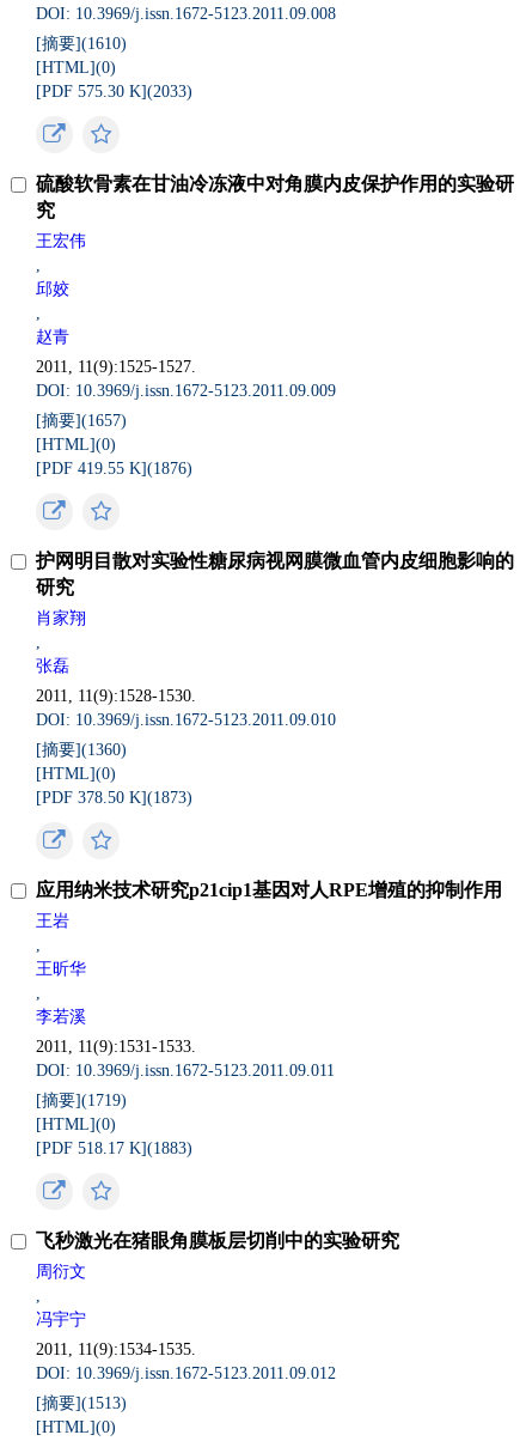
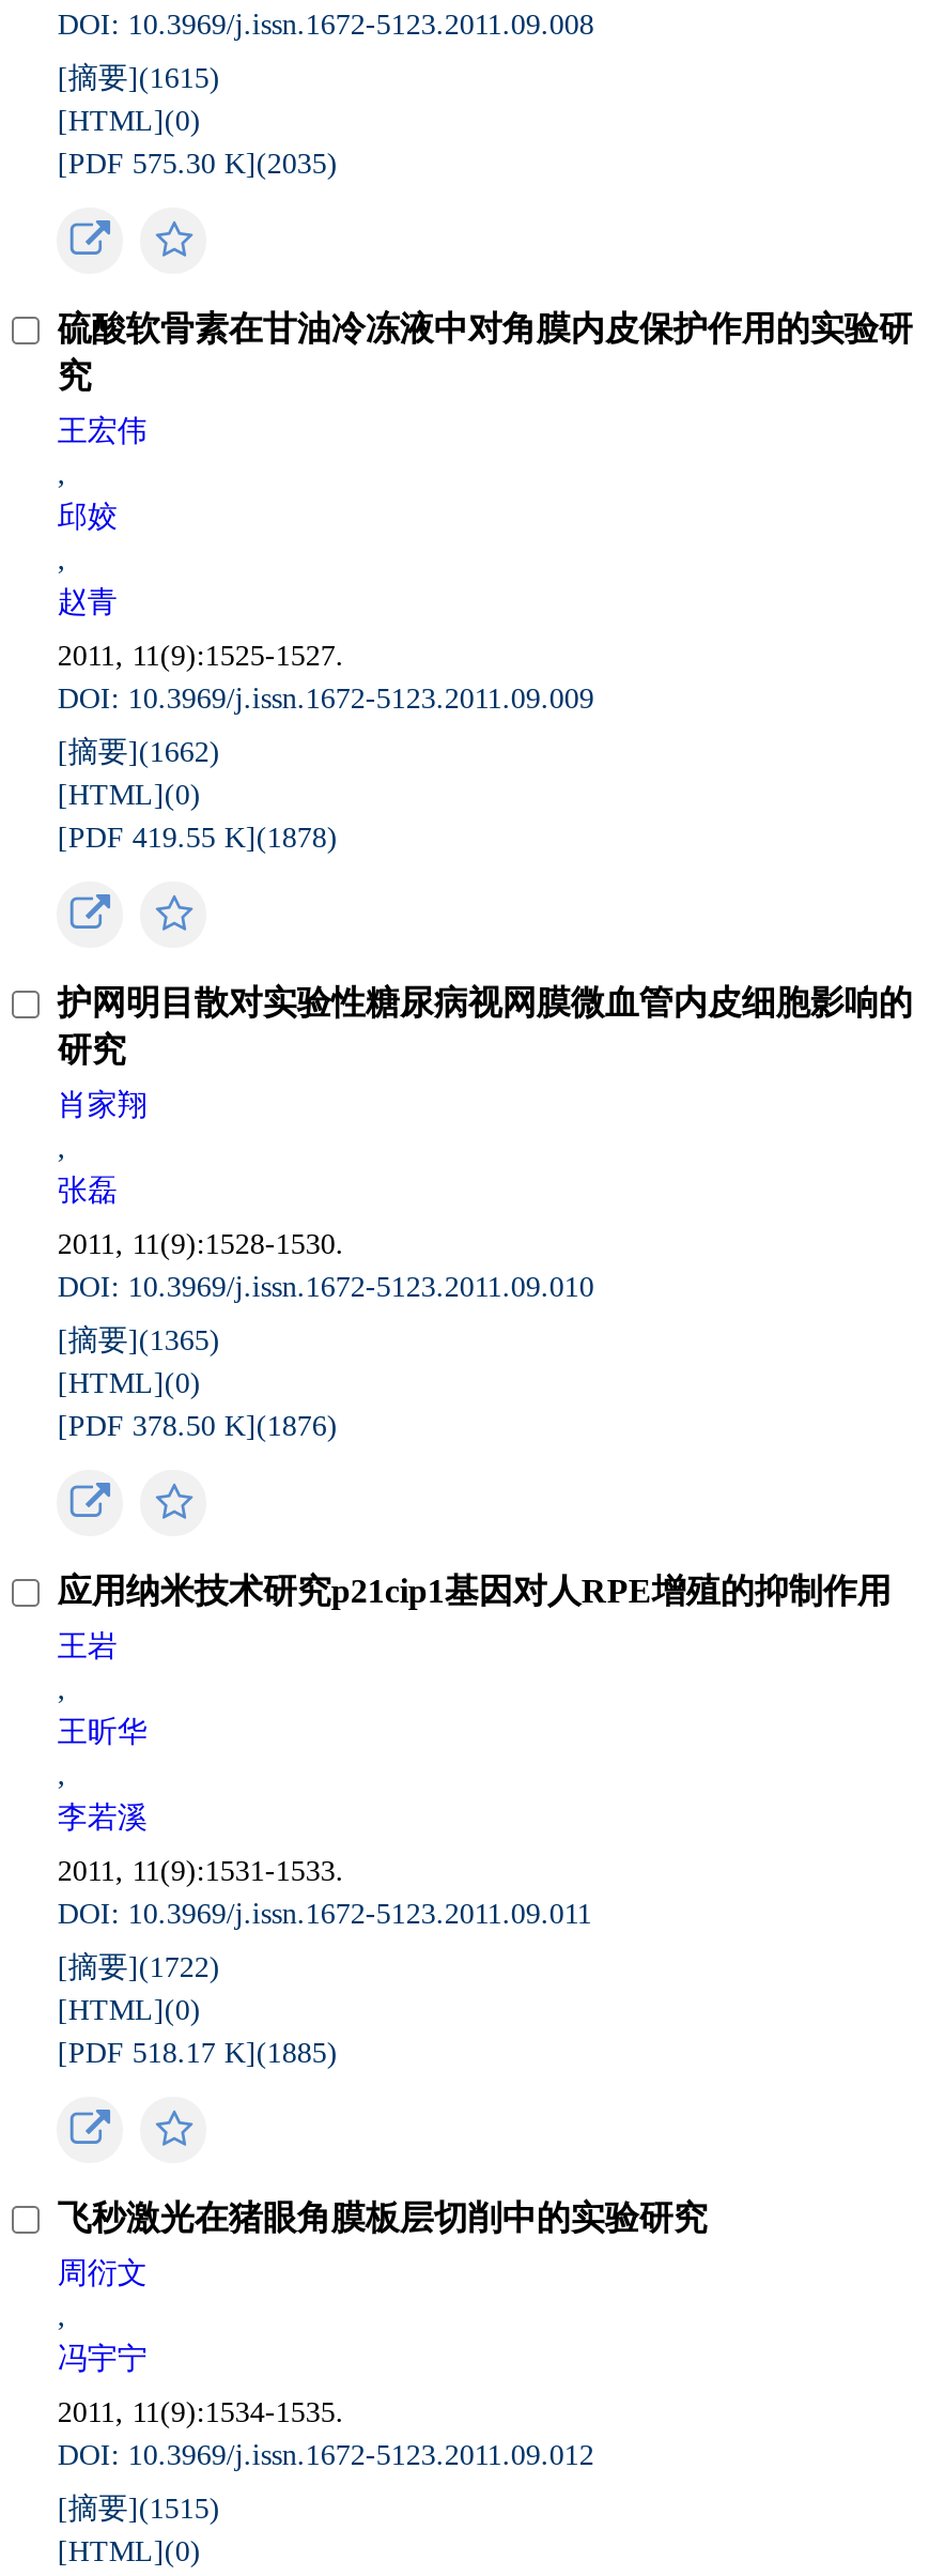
[36,35,127,53] [摘要](1610) -> [58,62,220,94] [摘要](1615)
[36,83,193,101] [PDF 575.30 K](2033) -> [58,148,338,180] [PDF 575.30 K](2035)
[36,412,127,430] [摘要](1657) -> [58,736,220,768] [摘要](1662)
[36,460,193,478] [PDF 419.55 K](1876) -> [58,822,338,854] [PDF 419.55 K](1878)
[36,741,127,759] [摘要](1360) -> [58,1325,220,1357] [摘要](1365)
[36,789,193,807] [PDF 378.50 K](1873) -> [58,1410,338,1442] [PDF 378.50 K](1876)
[36,1092,127,1110] [摘要](1719) -> [58,1951,220,1984] [摘要](1722)
[36,1140,193,1157] [PDF 518.17 K](1883) -> [58,2037,338,2069] [PDF 518.17 K](1885)
[36,1394,127,1412] [摘要](1513) -> [58,2493,220,2525] [摘要](1515)

